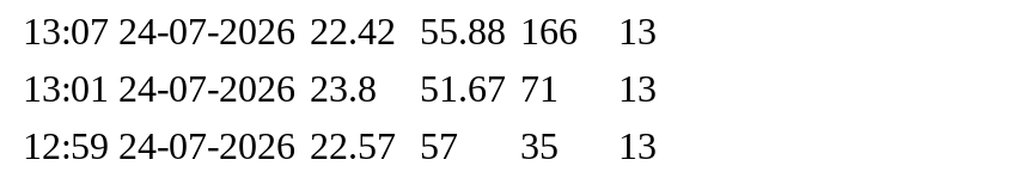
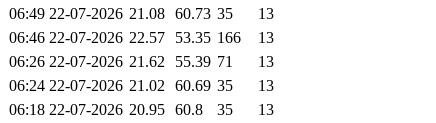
[23,11,657,51] 13:07 24-07-2026 22.42 55.88 166 13 -> [9,5,274,22] 06:49 22-07-2026 21.08 60.73 35 13
[23,68,559,109] 13:01 24-07-2026 23.8 | 51.67 71 -> [9,29,241,46] 06:46 22-07-2026 22.57 53.35 166
[23,125,458,166] 12:59 24-07-2026 22.57 57 -> [9,53,274,118] 06:26 22-07-2026 21.62 55.39 71 | 13 | 06:24 22-07-2026 21.02 60.69 35 | 13 | 06:18 22-07-2026 20.95 60.8

